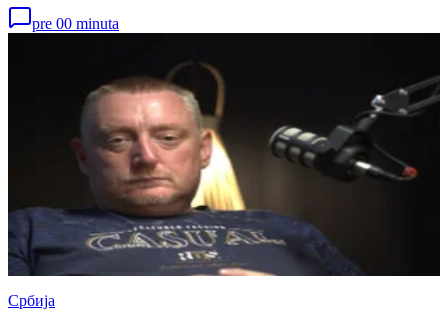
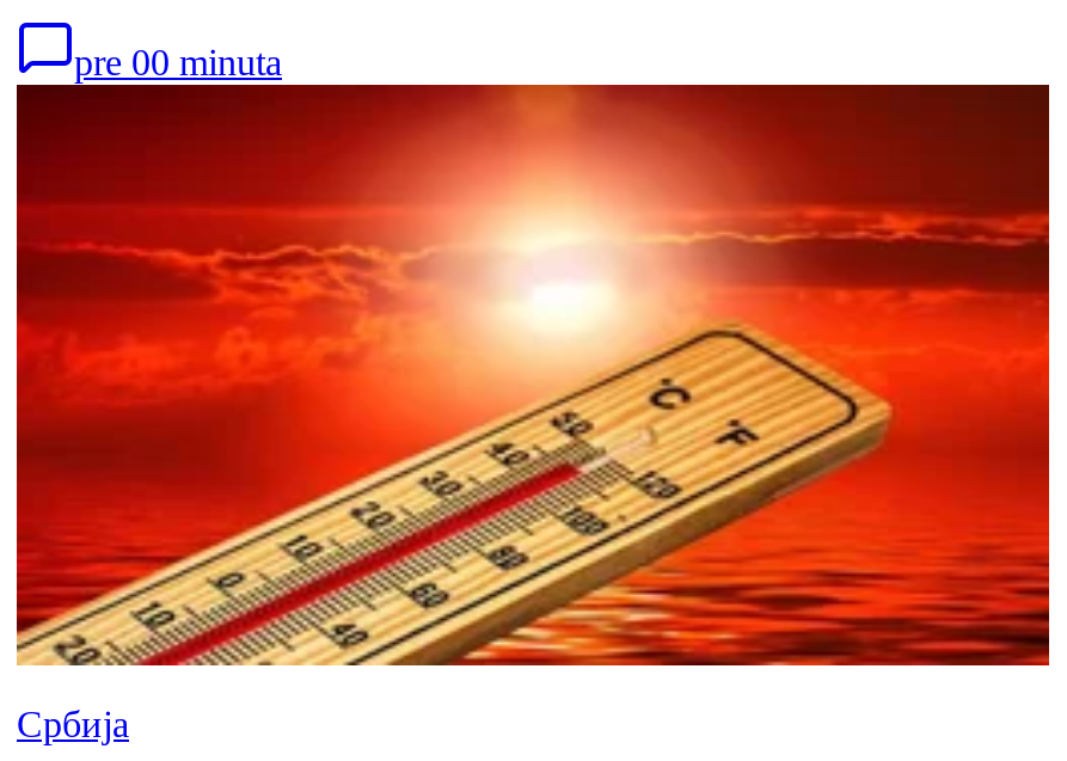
[7,22,441,277] [image] -> [14,60,1051,669] [image]

